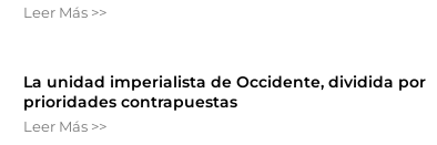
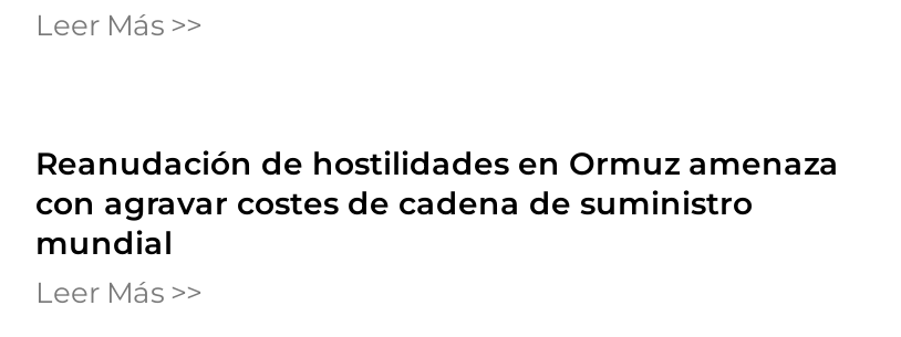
[23,72,426,112] La unidad imperialista de Occidente, dividida por | prioridades contrapuestas -> [35,144,839,263] Reanudación de hostilidades en Ormuz amenaza | con agravar costes de cadena de suministro | mundial

